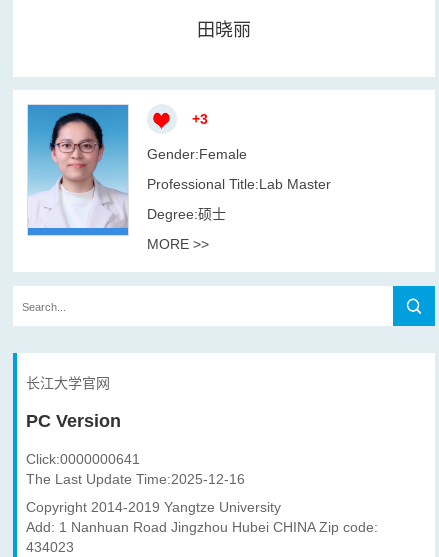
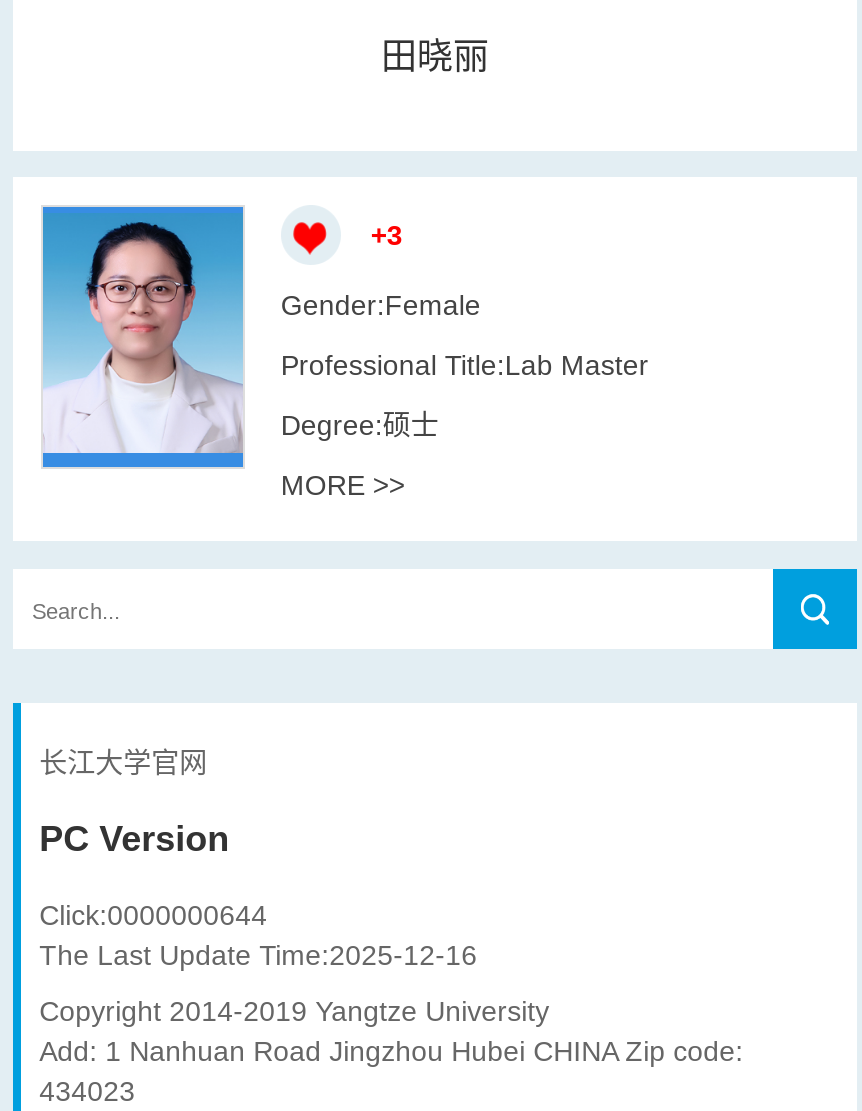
[26,451,140,467] Click:0000000641 -> [39,899,267,931] Click:0000000644

